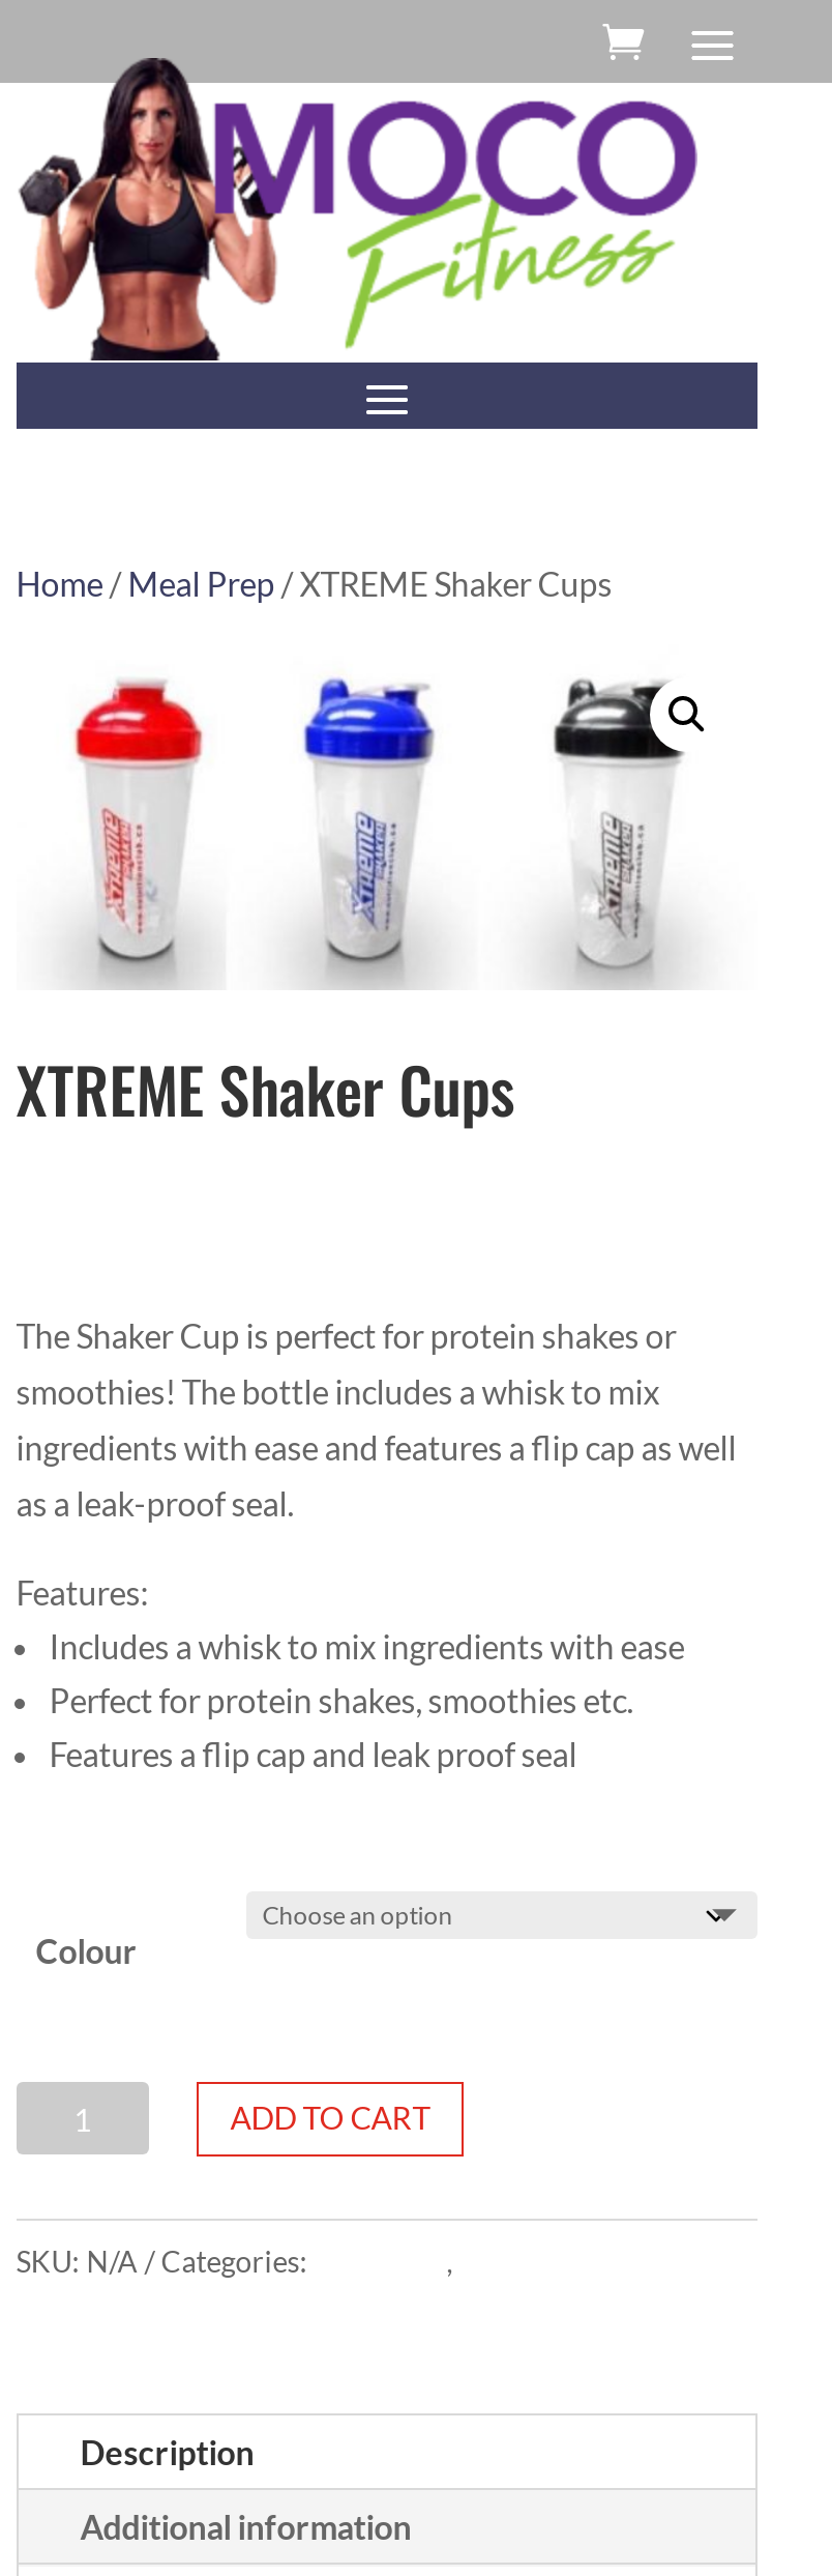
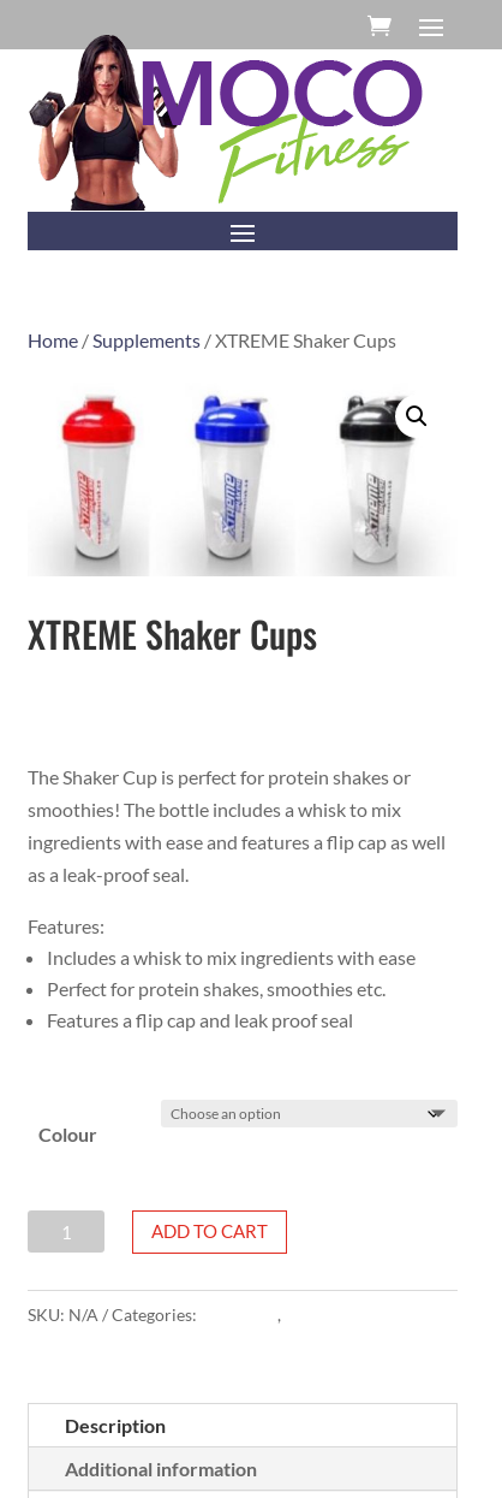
[16,563,612,603] Home / Meal Prep / XTREME Shaker Cups -> [27,328,396,351] Home / Supplements / XTREME Shaker Cups

